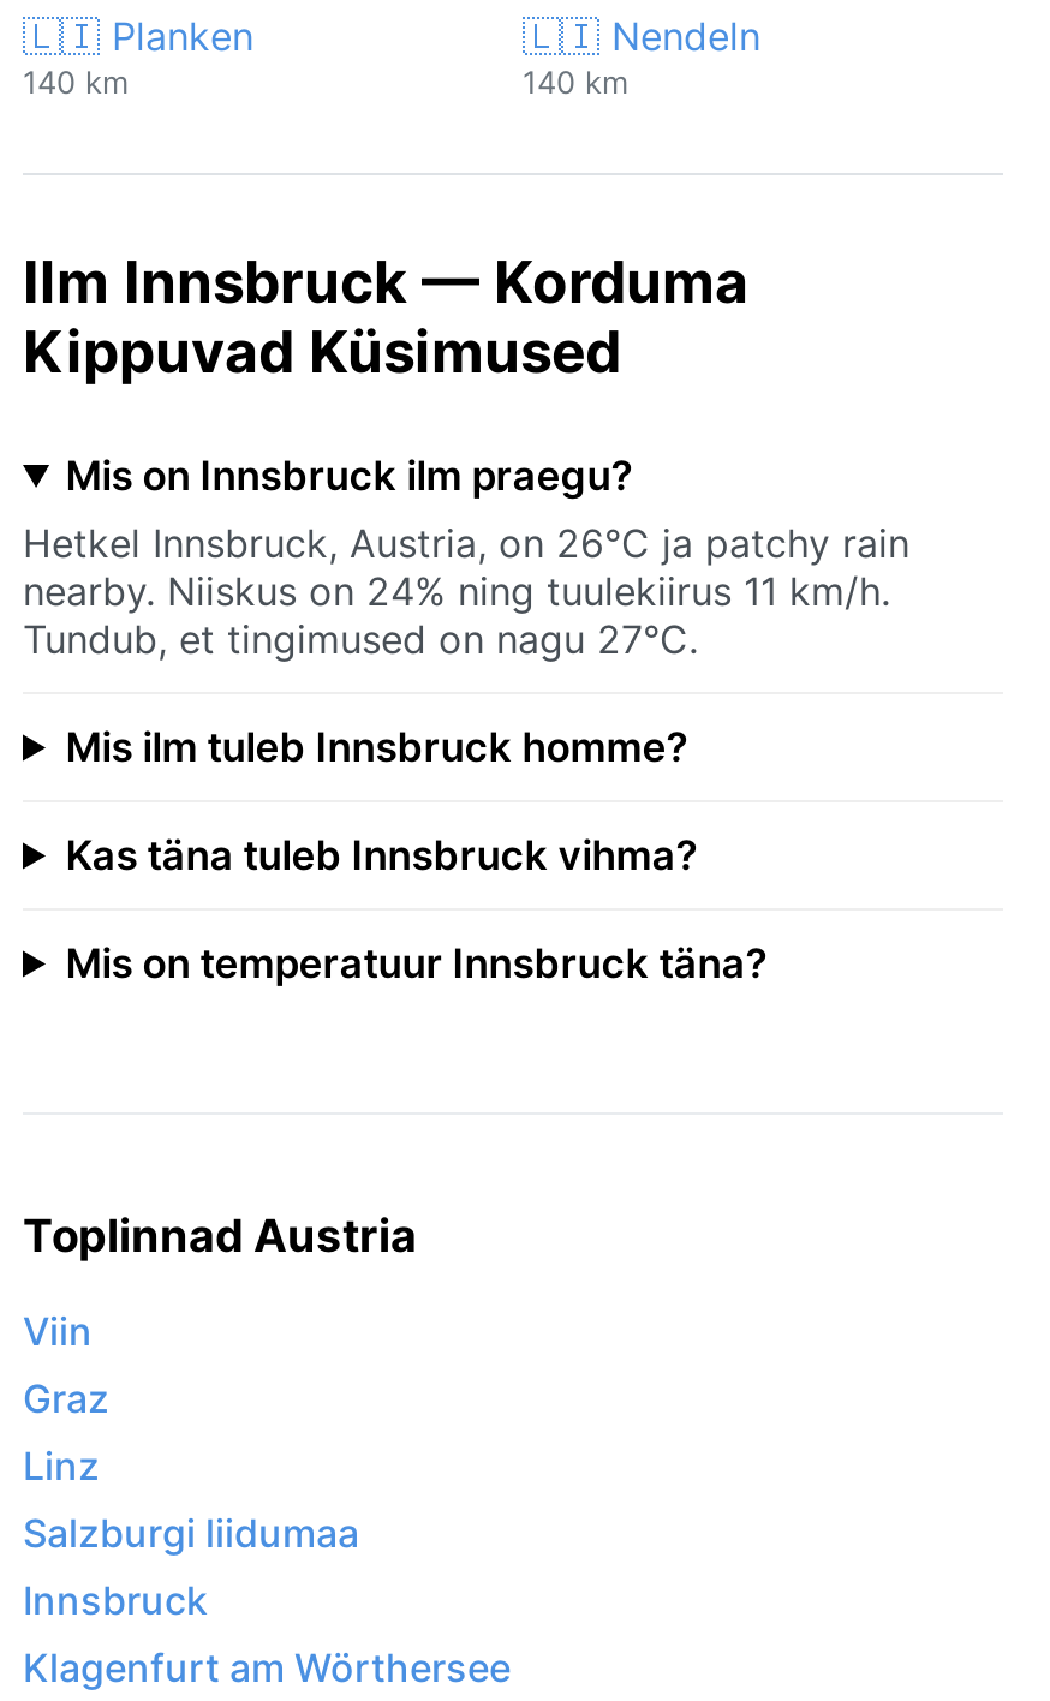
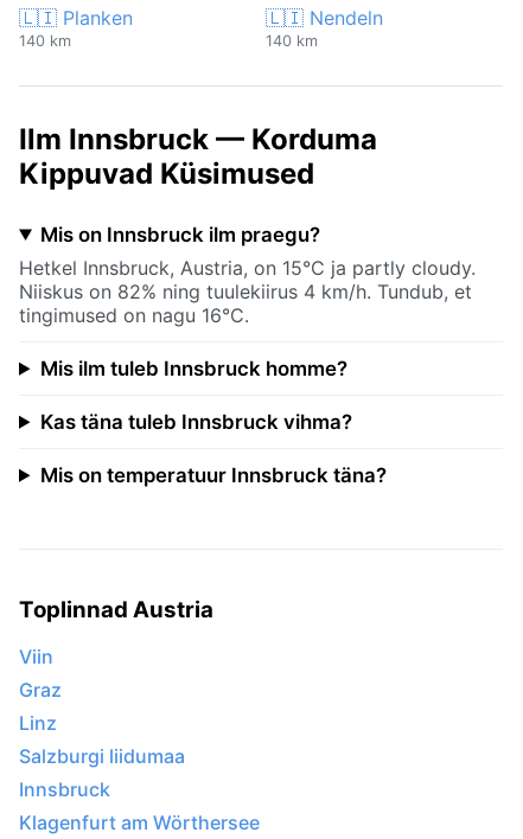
[23,518,909,663] Hetkel Innsbruck, Austria, on 26°C ja patchy rain | nearby. Niiskus on 24% ning tuulekiirus 11 km/h. | Tundub, et tingimused on nagu 27°C. -> [19,256,476,327] Hetkel Innsbruck, Austria, on 15°C ja partly cloudy. | Niiskus on 82% ning tuulekiirus 4 km/h. Tundub, et | tingimused on nagu 16°C.

